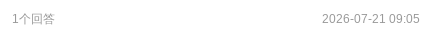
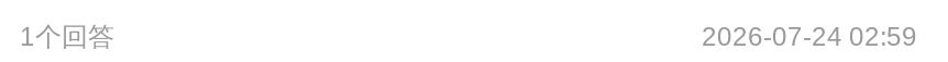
[322,12,420,26] 2026-07-21 09:05 -> [702,22,917,52] 2026-07-24 02:59

